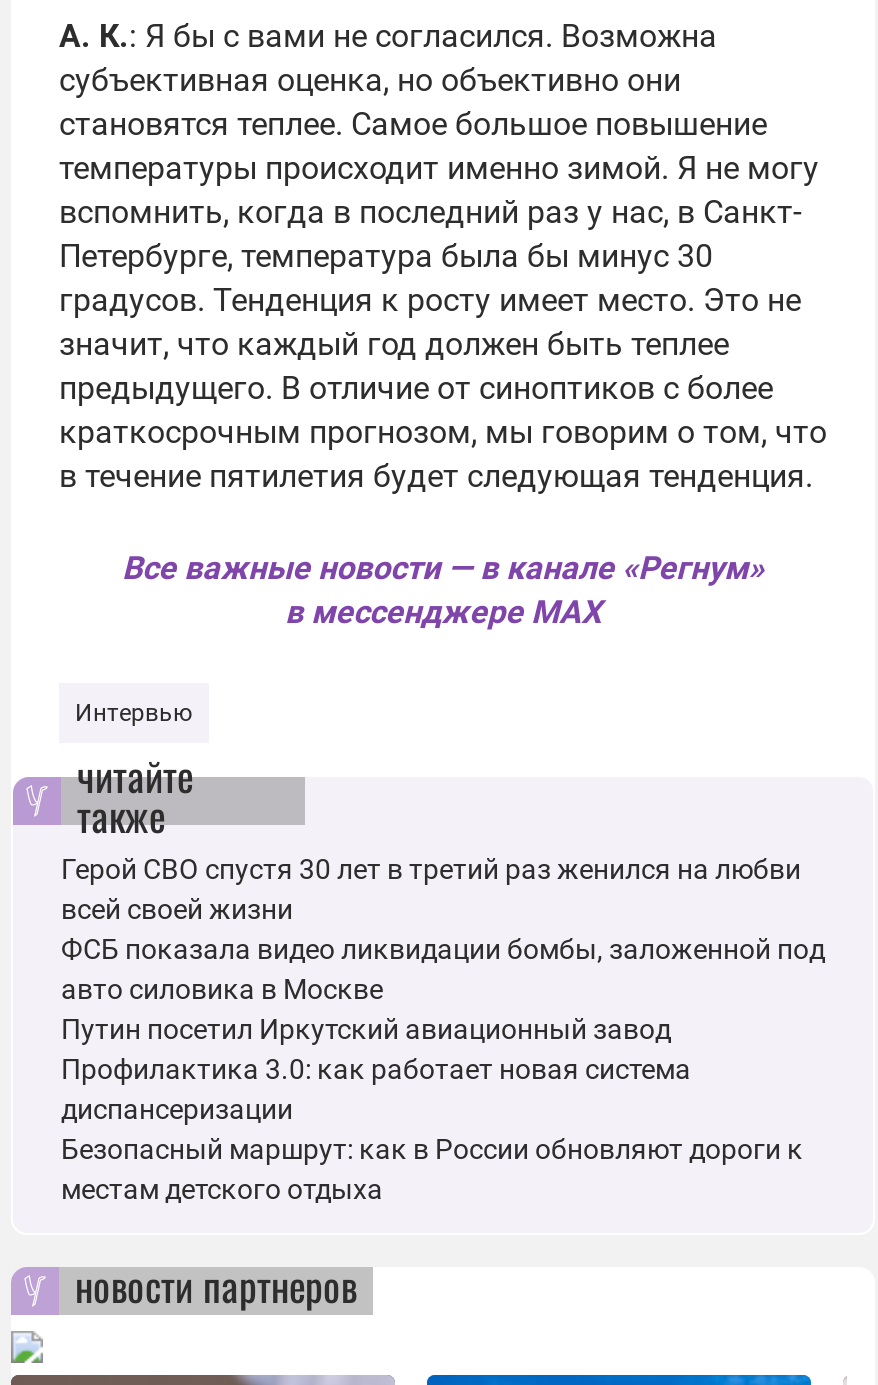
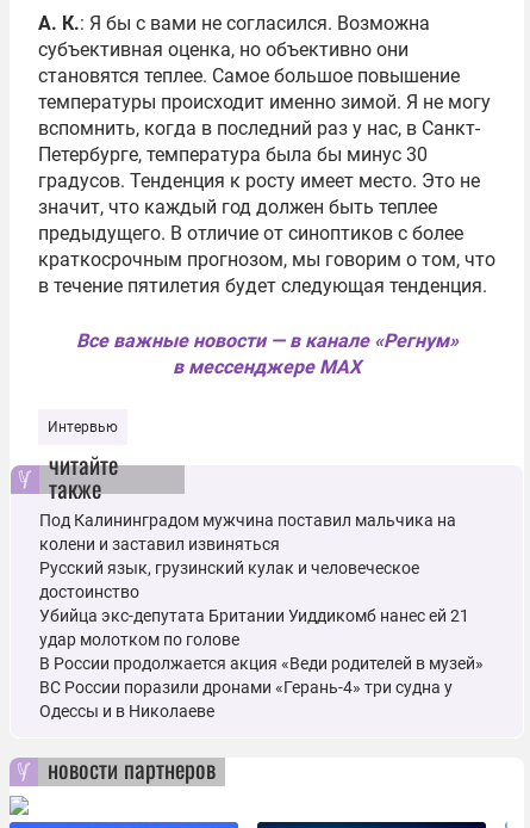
[61,852,825,1204] Герой СВО спустя 30 лет в третий раз женился на любви | всей своей жизни | ФСБ показала видео ликвидации бомбы, заложенной под | авто силовика в Москве | Путин посетил Иркутский авиационный завод | Профилактика 3.0: как работает новая система | диспансеризации | Безопасный маршрут: как в России обновляют дороги к | местам детского отдыха -> [39,510,484,720] Под Калининградом мужчина поставил мальчика на | колени и заставил извиняться | Русский язык, грузинский кулак и человеческое | достоинство | Убийца экс-депутата Британии Уиддикомб нанес ей 21 | удар молотком по голове | В России продолжается акция «Веди родителей в музей» | ВС России поразили дронами «Герань-4» три судна у | Одессы и в Николаеве

